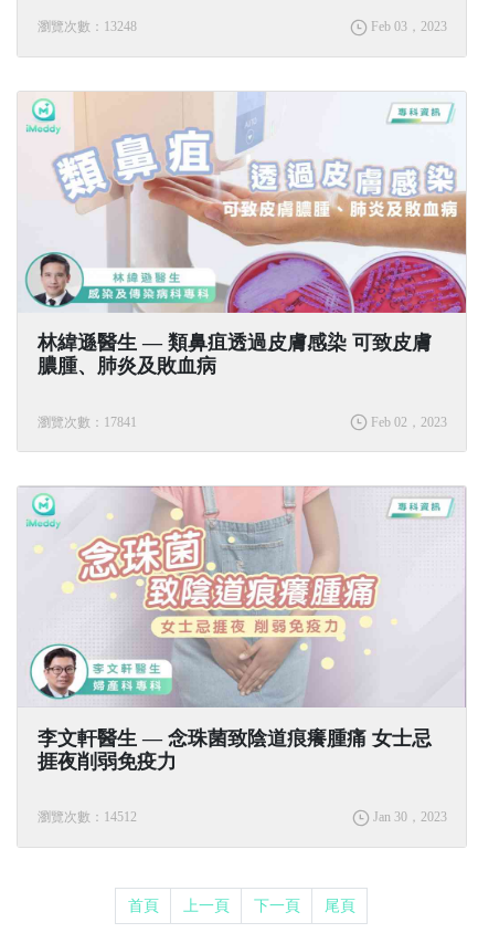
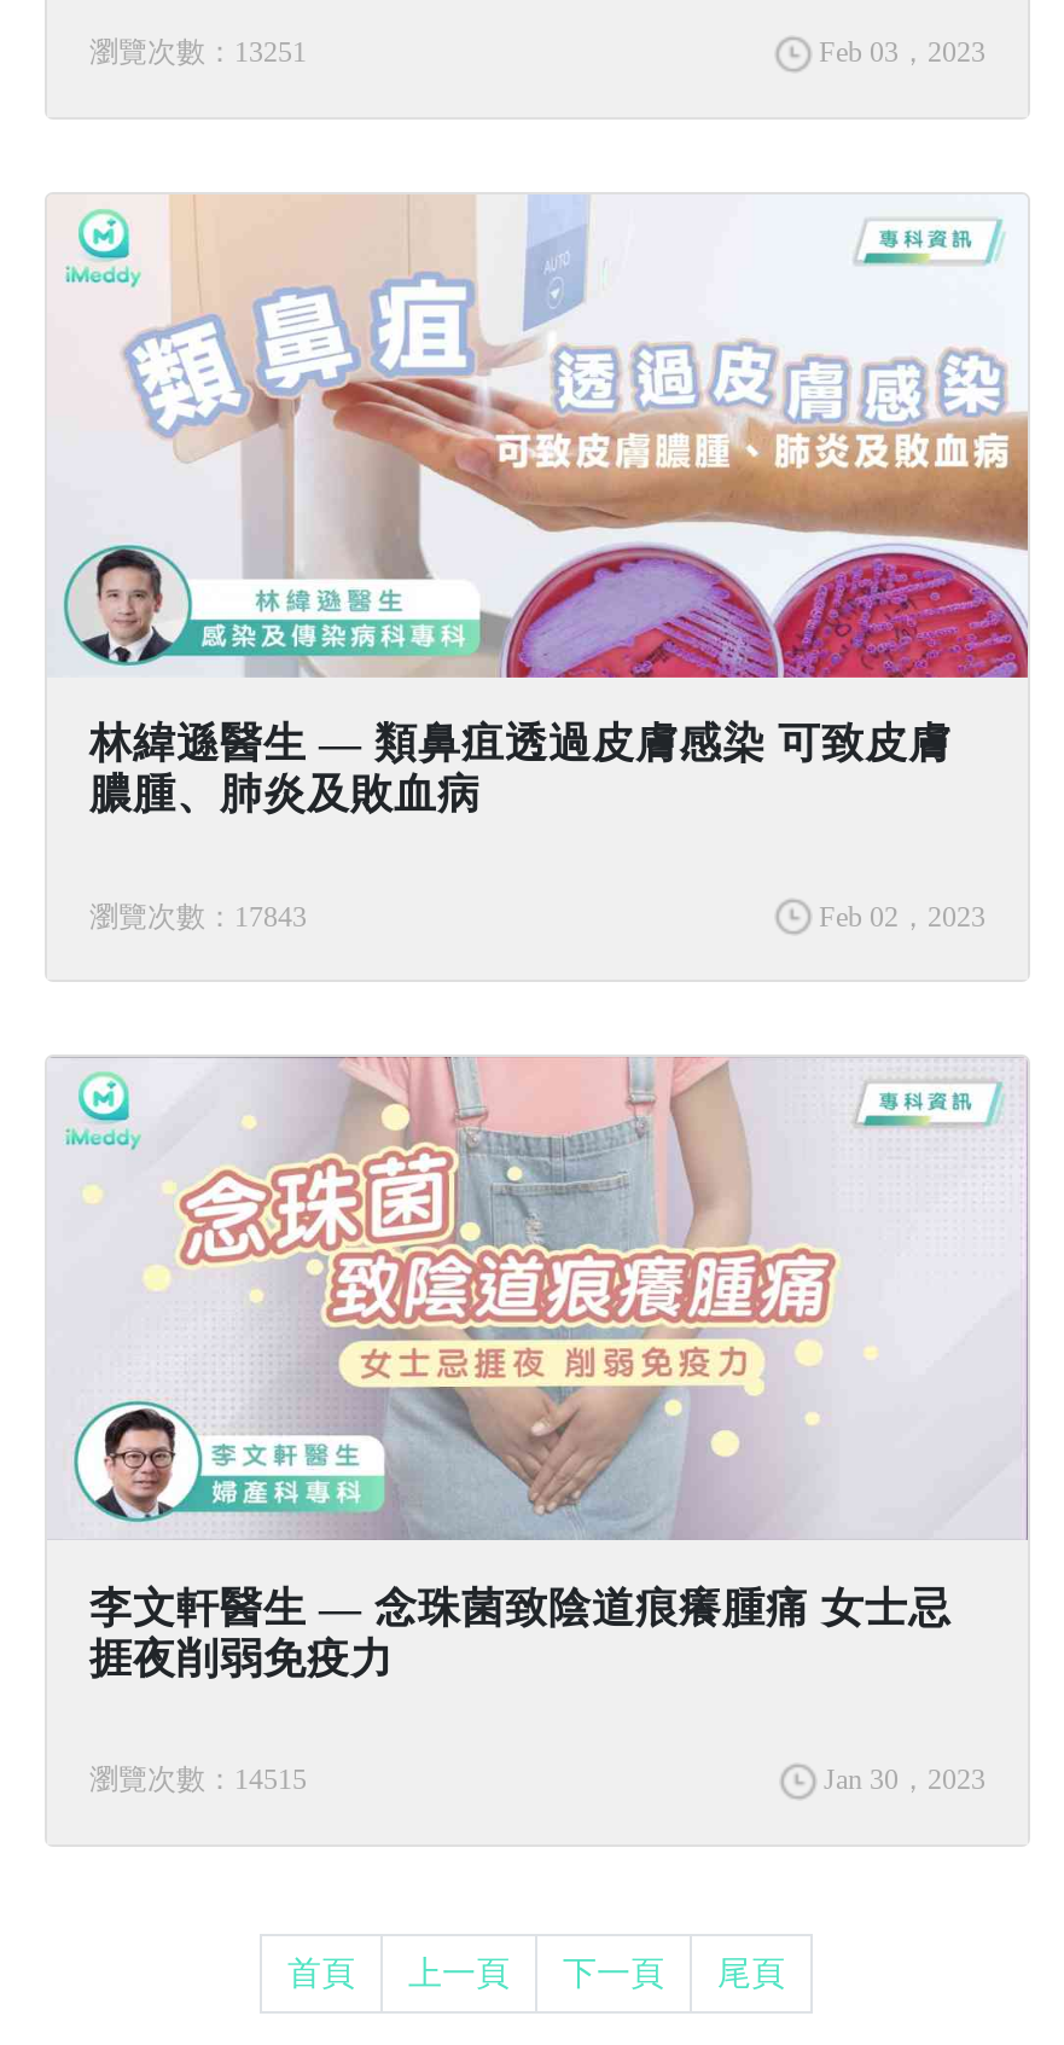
[37,19,136,34] 瀏覽次數：13248 -> [89,36,307,69] 瀏覽次數：13251
[37,414,136,430] 瀏覽次數：17841 -> [89,899,307,933] 瀏覽次數：17843
[37,809,136,825] 瀏覽次數：14512 -> [89,1763,307,1797] 瀏覽次數：14515

